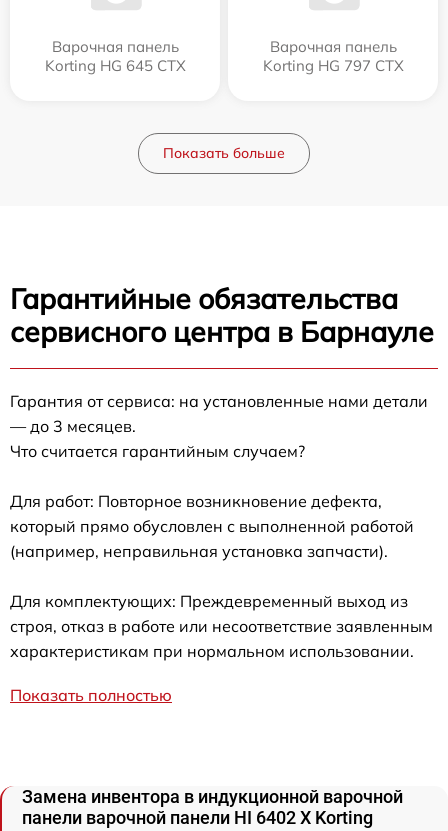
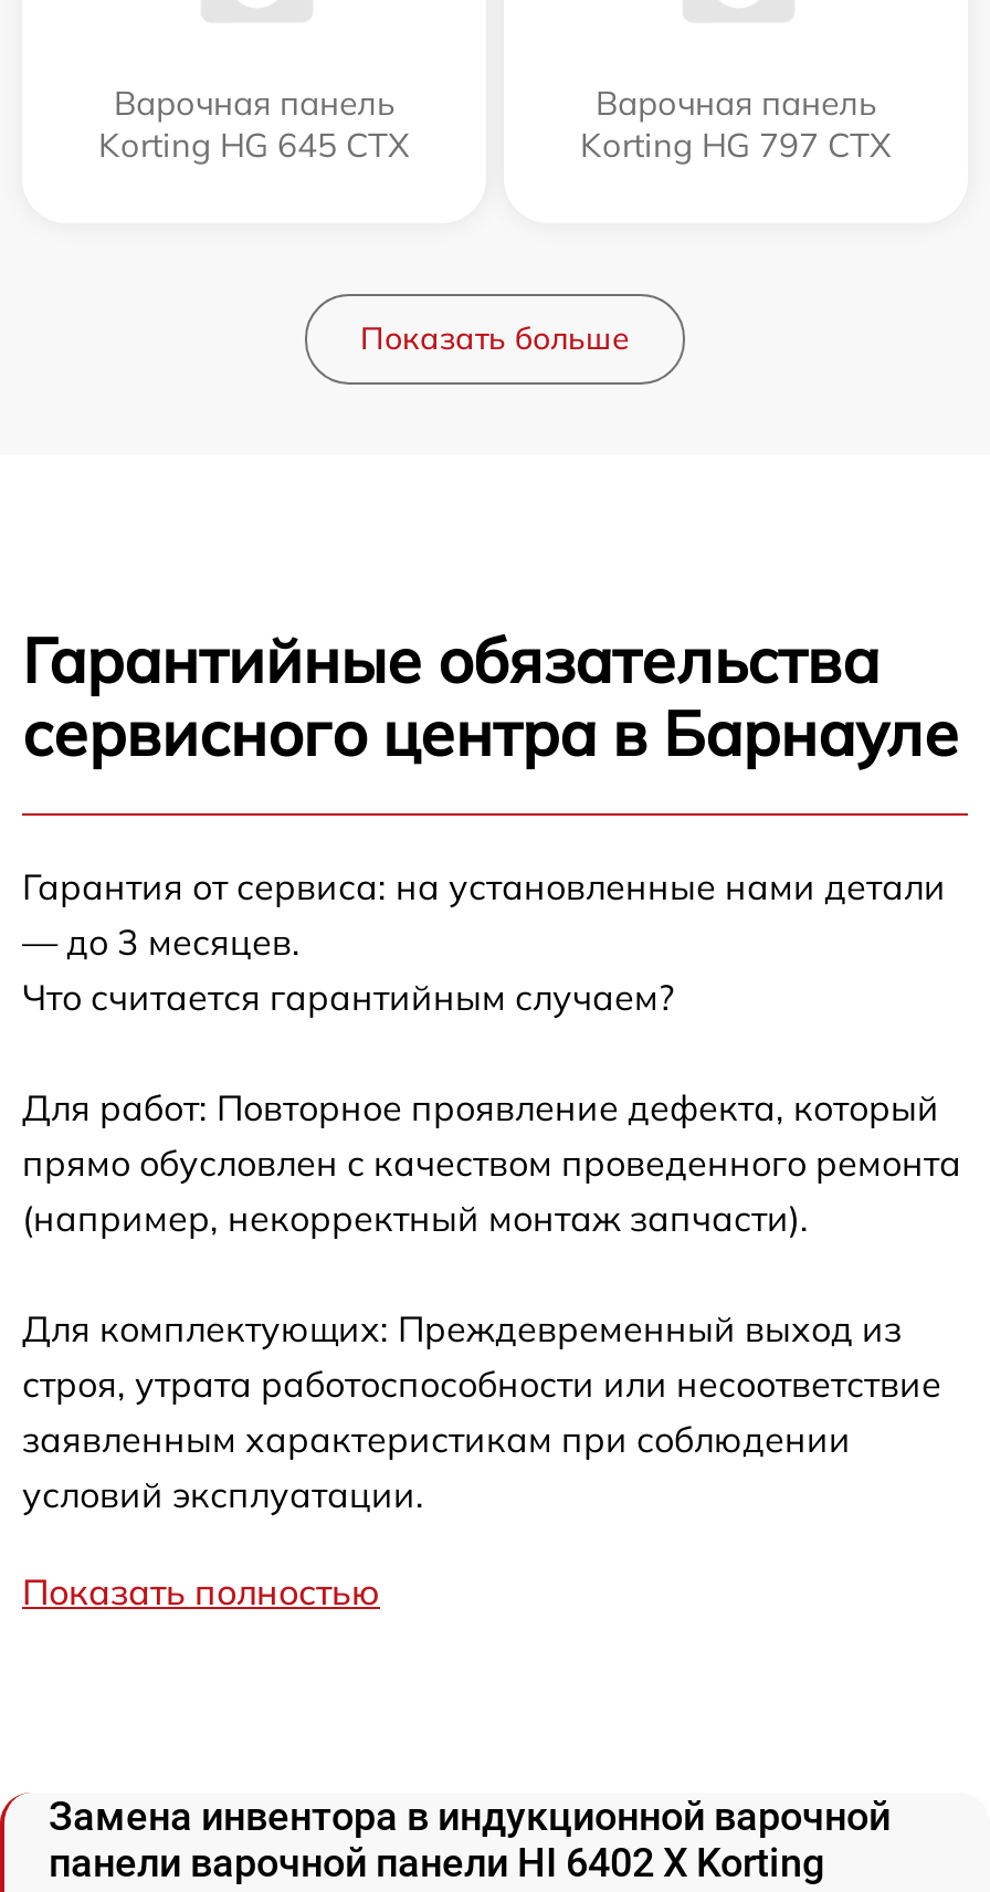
[10,491,414,561] Для работ: Повторное возникновение дефекта, | который прямо обусловлен с выполненной работой | (например, неправильная установка запчасти). -> [22,1085,961,1240] Для работ: Повторное проявление дефекта, который | прямо обусловлен с качеством проведенного ремонта | (например, некорректный монтаж запчасти).
[10,616,433,661] строя, отказ в работе или несоответствие заявленным | характеристикам при нормальном использовании. -> [22,1361,941,1516] строя, утрата работоспособности или несоответствие | заявленным характеристикам при соблюдении | условий эксплуатации.

